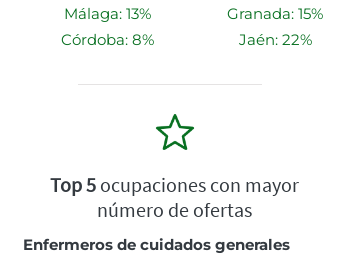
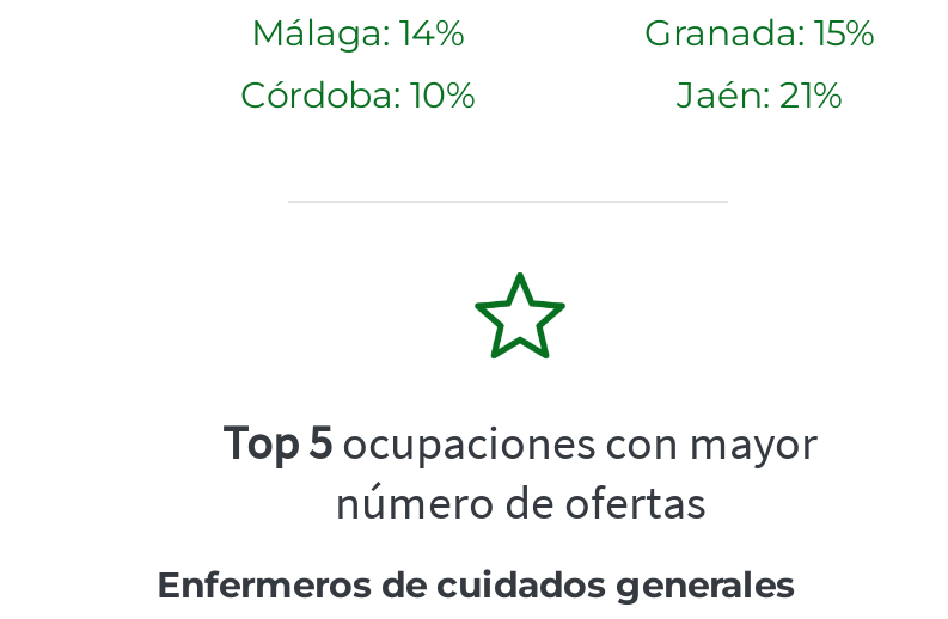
[63,4,150,23] Málaga: 13% -> [251,10,464,55] Málaga: 14%
[60,30,153,49] Córdoba: 8% -> [240,72,475,118] Córdoba: 10%
[238,30,311,49] Jaén: 22% -> [677,72,842,118] Jaén: 21%

